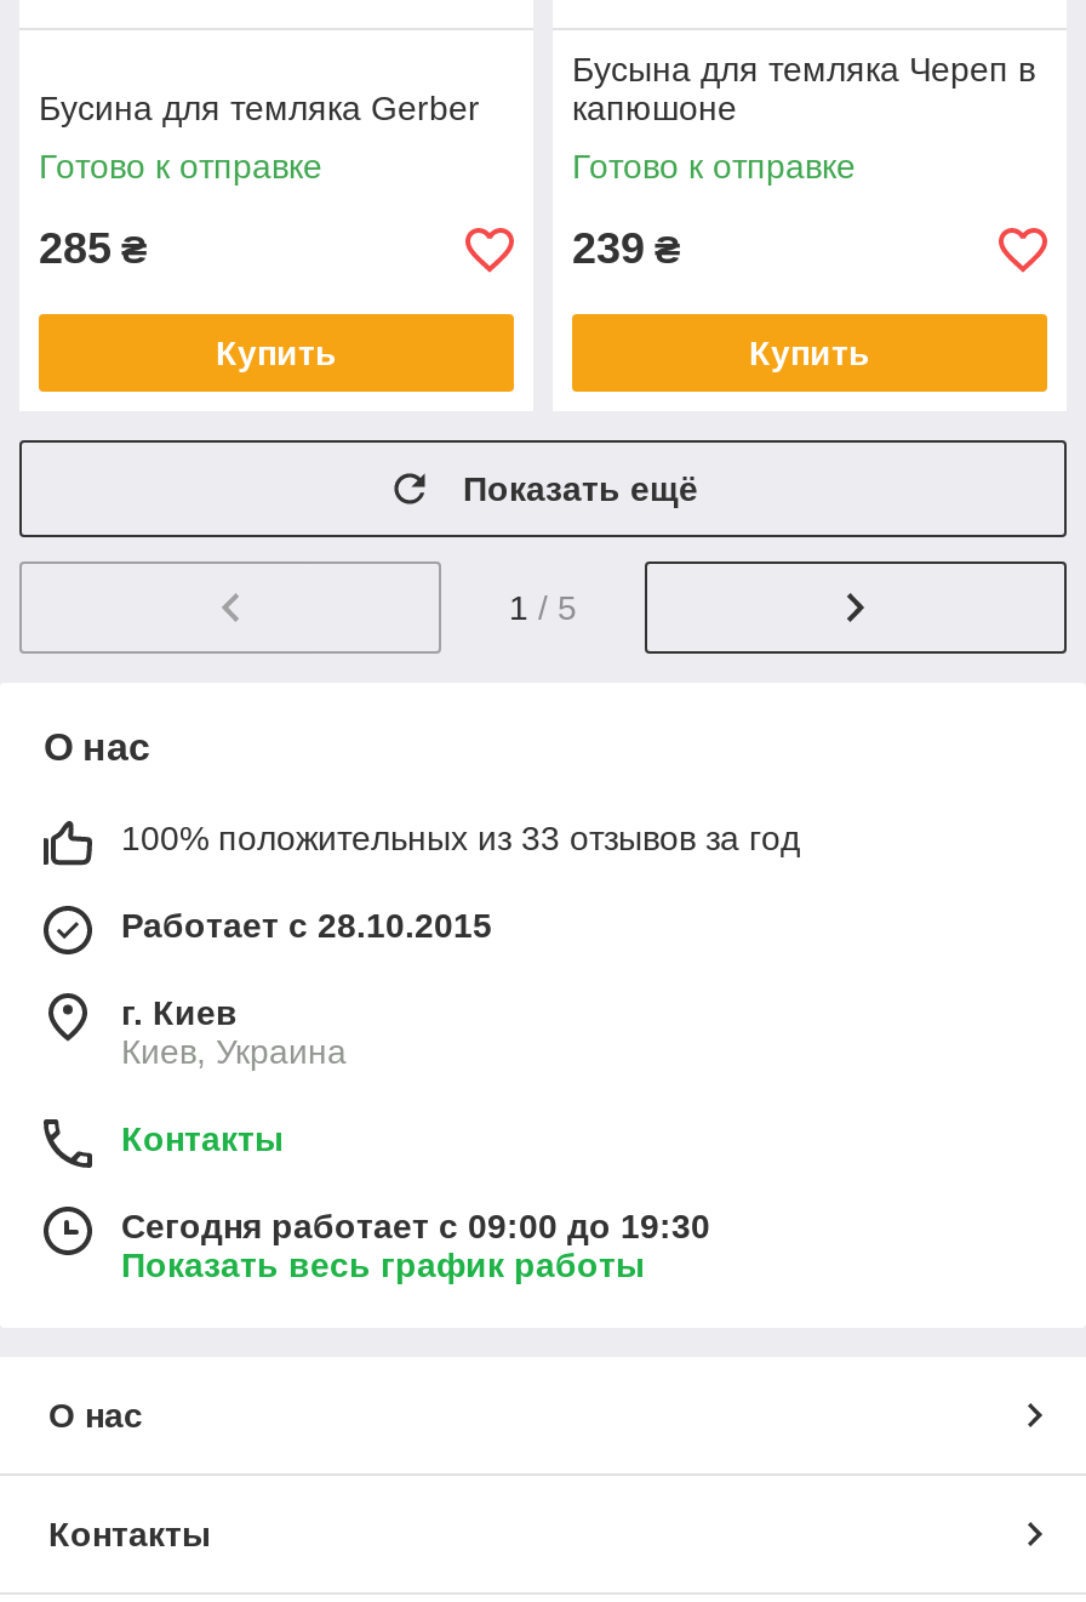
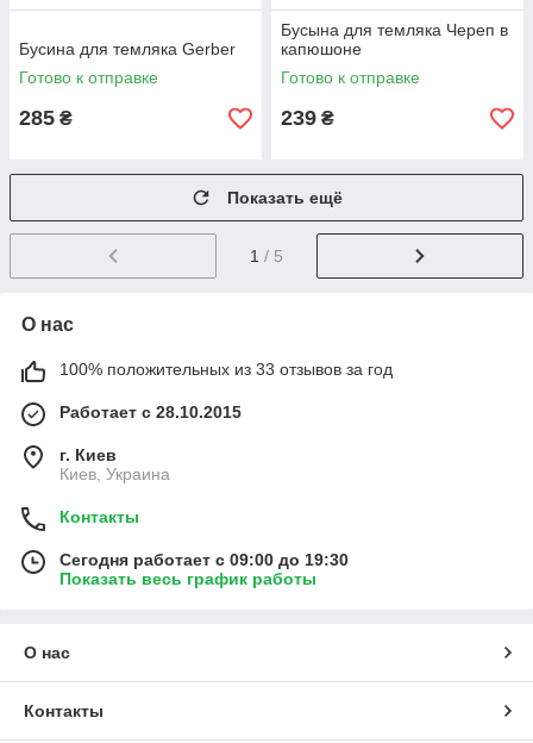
[216,333,337,372] Купить -> none
[749,333,870,372] Купить -> none

